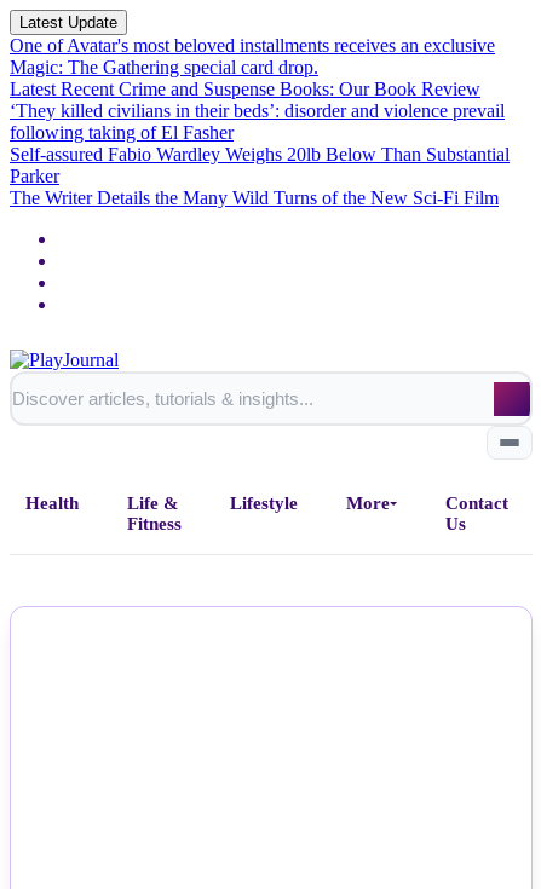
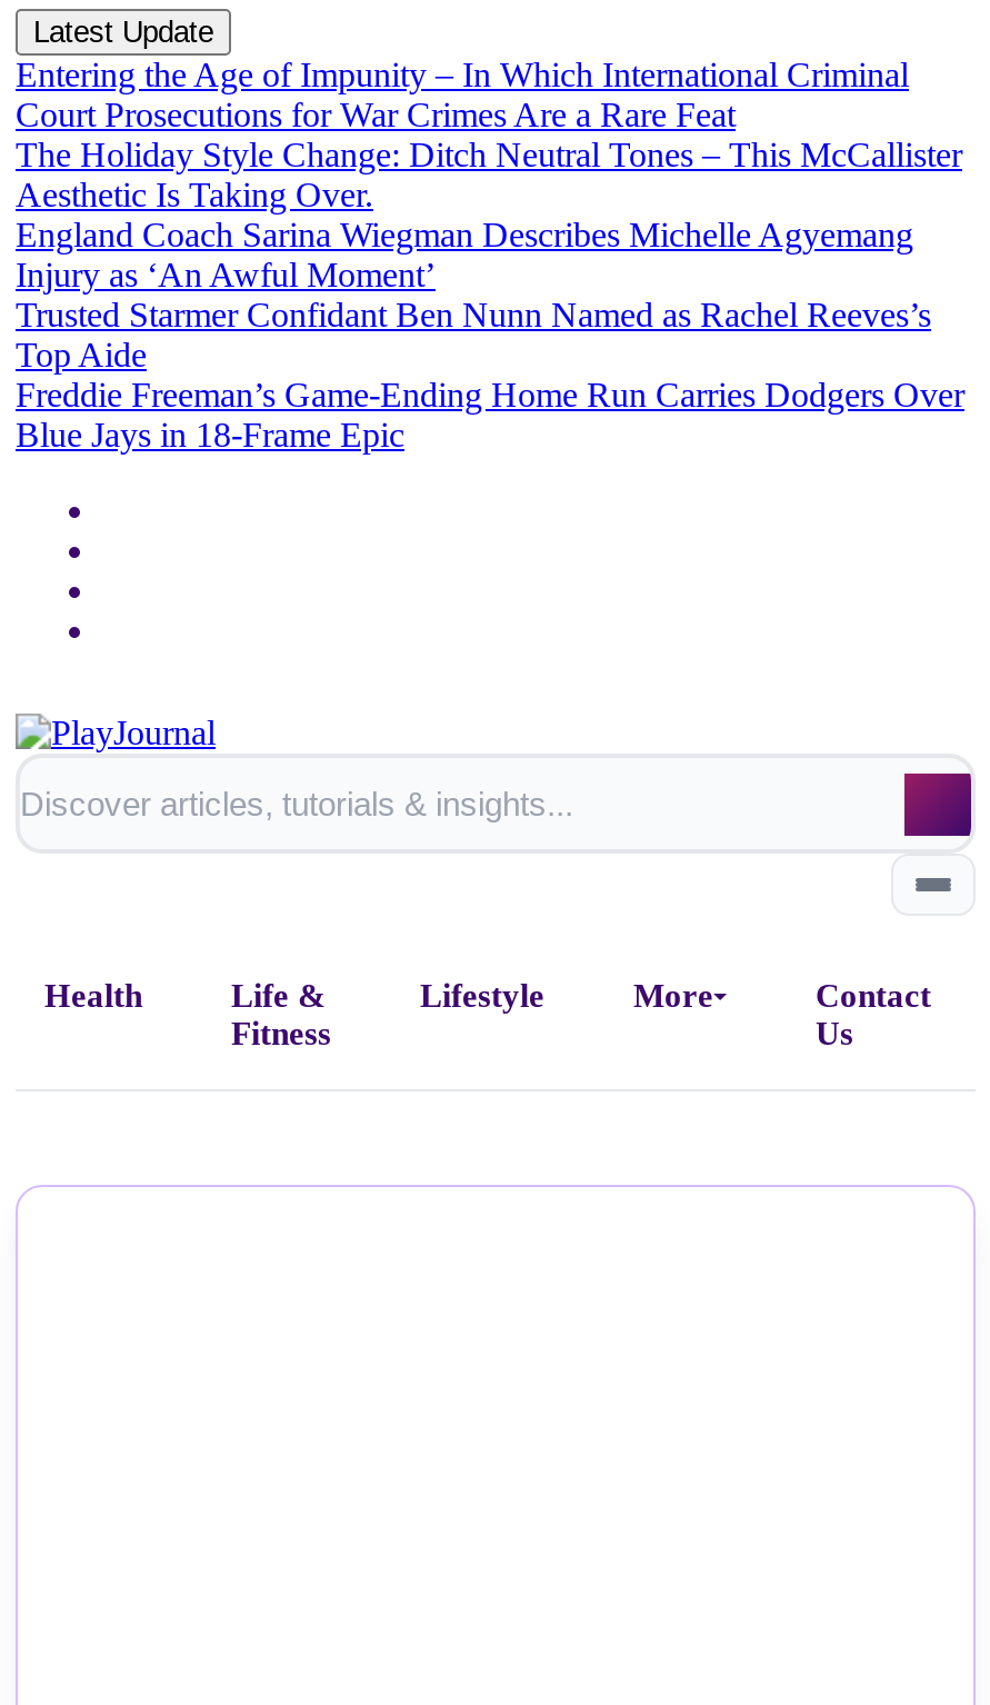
[10,35,510,208] One of Avatar's most beloved installments receives an exclusive | Magic: The Gathering special card drop. | Latest Recent Crime and Suspense Books: Our Book Review | ‘They killed civilians in their beds’: disorder and violence prevail | following taking of El Fasher | Self-assured Fabio Wardley Weighs 20lb Below Than Substantial | Parker | The Writer Details the Many Wild Turns of the New Sci-Fi Film -> [16,56,964,453] Entering the Age of Impunity – In Which International Criminal | Court Prosecutions for War Crimes Are a Rare Feat | The Holiday Style Change: Ditch Neutral Tones – This McCallister | Aesthetic Is Taking Over. | England Coach Sarina Wiegman Describes Michelle Agyemang | Injury as ‘An Awful Moment’ | Trusted Starmer Confidant Ben Nunn Named as Rachel Reeves’s | Top Aide | Freddie Freeman’s Game-Ending Home Run Carries Dodgers Over | Blue Jays in 18-Frame Epic

